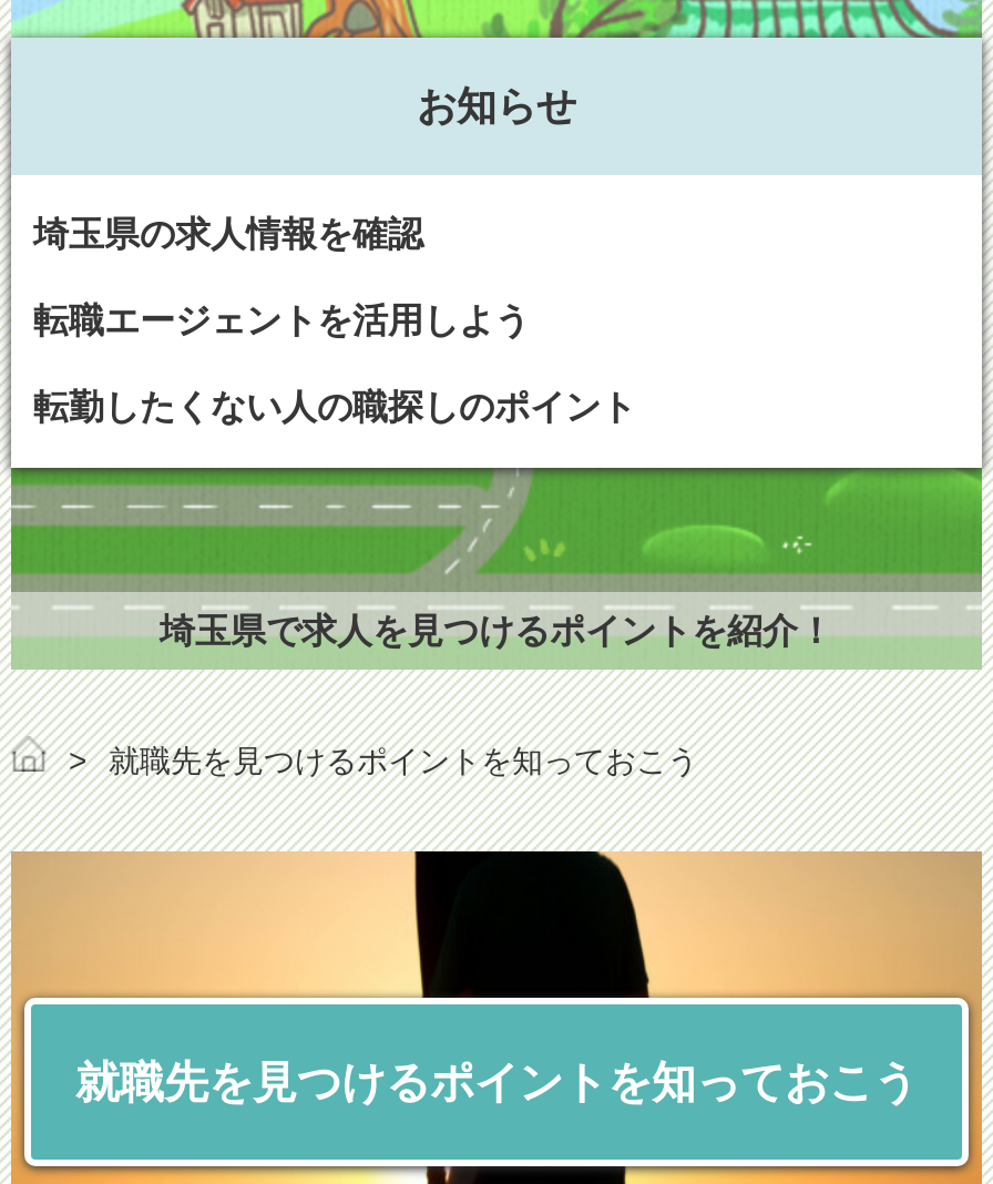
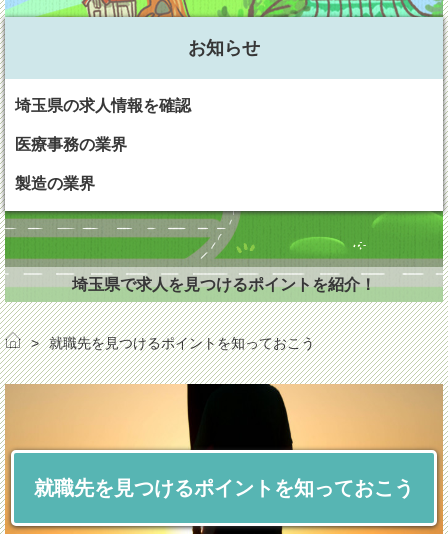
[33,302,530,339] 転職エージェントを活用しよう -> [15,136,127,153] 医療事務の業界
[33,388,636,426] 転勤したくない人の職探しのポイント -> [15,175,95,192] 製造の業界

